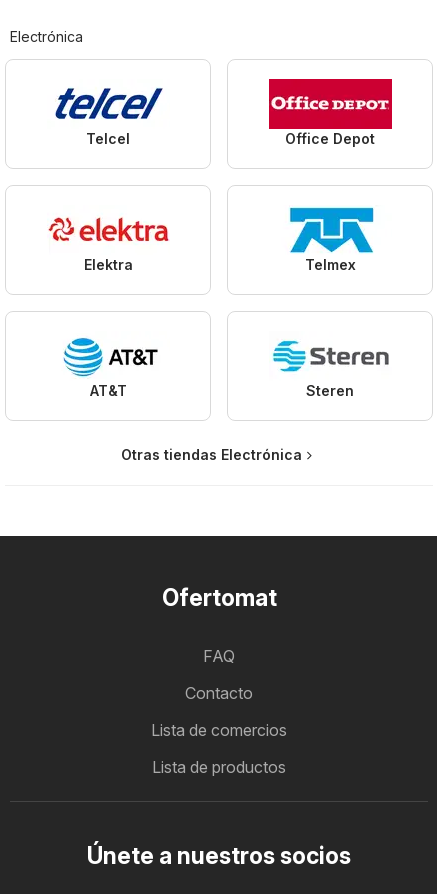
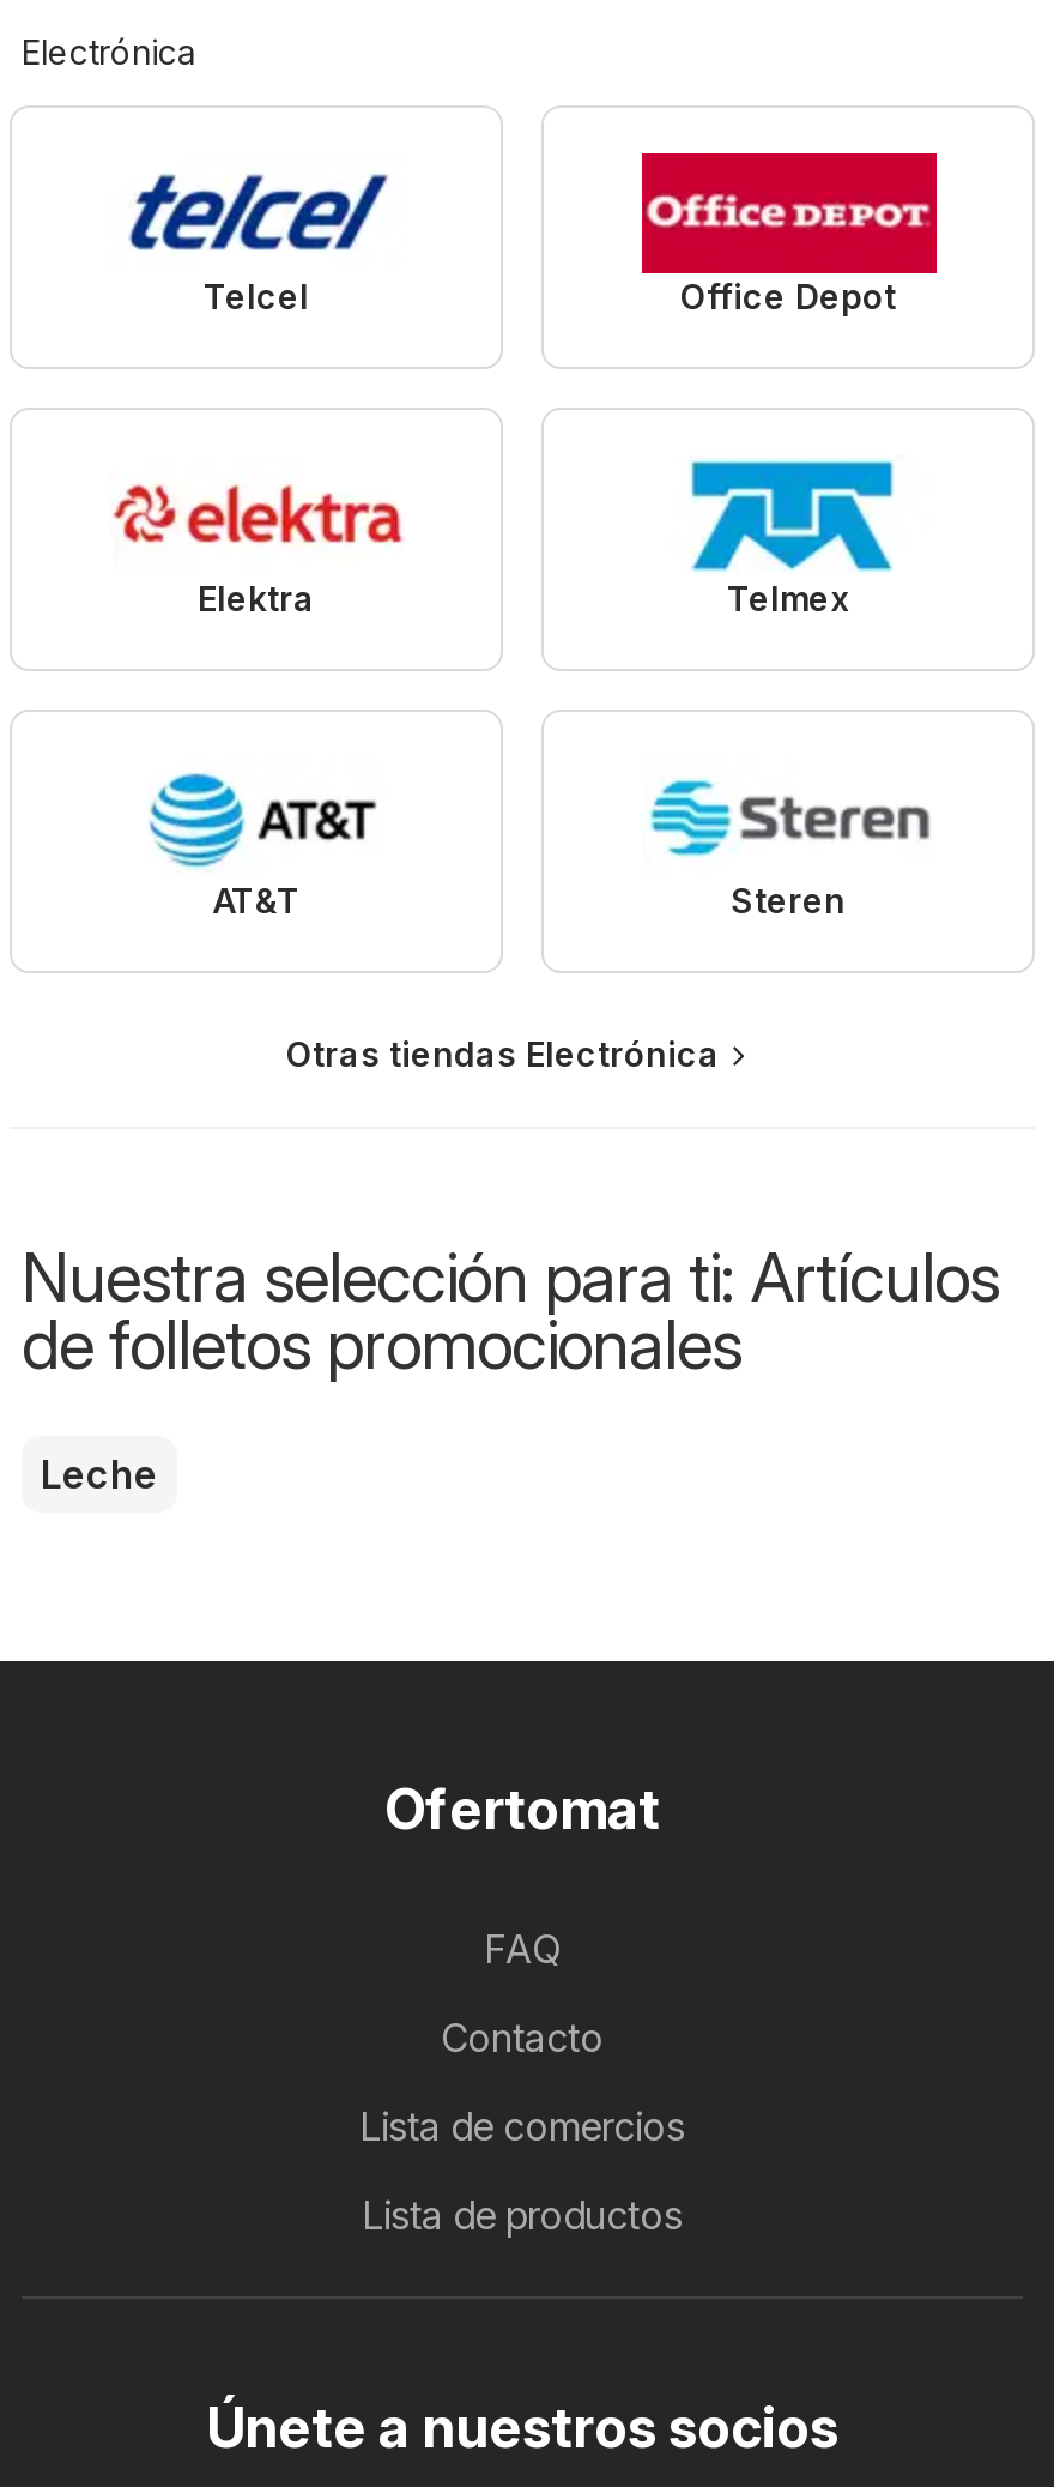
none -> [22,1238,999,1499] Nuestra selección para ti: Artículos | de folletos promocionales | Leche

